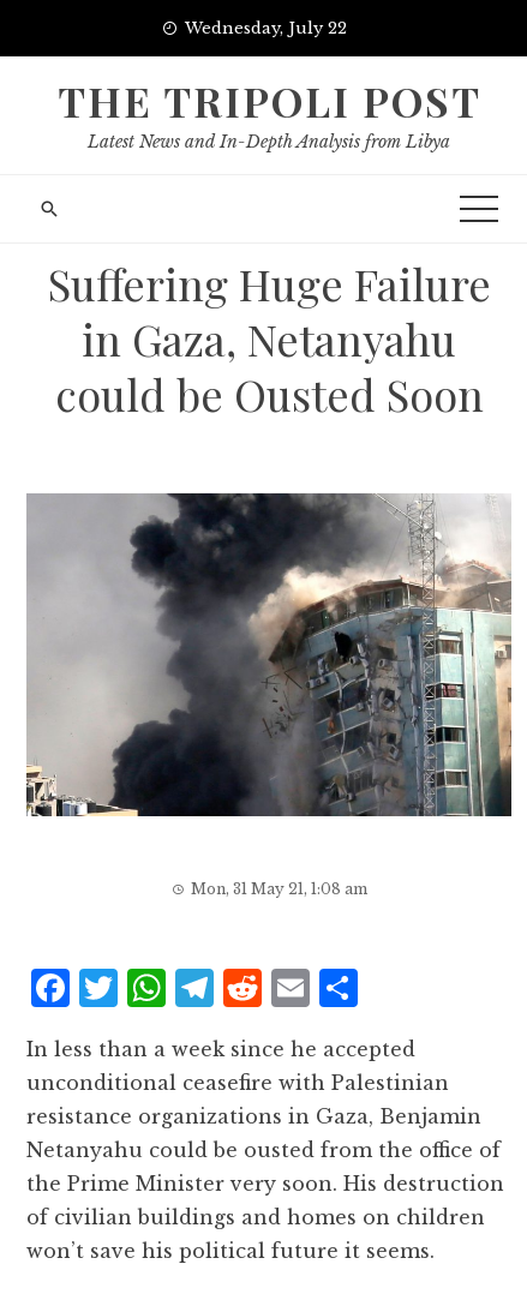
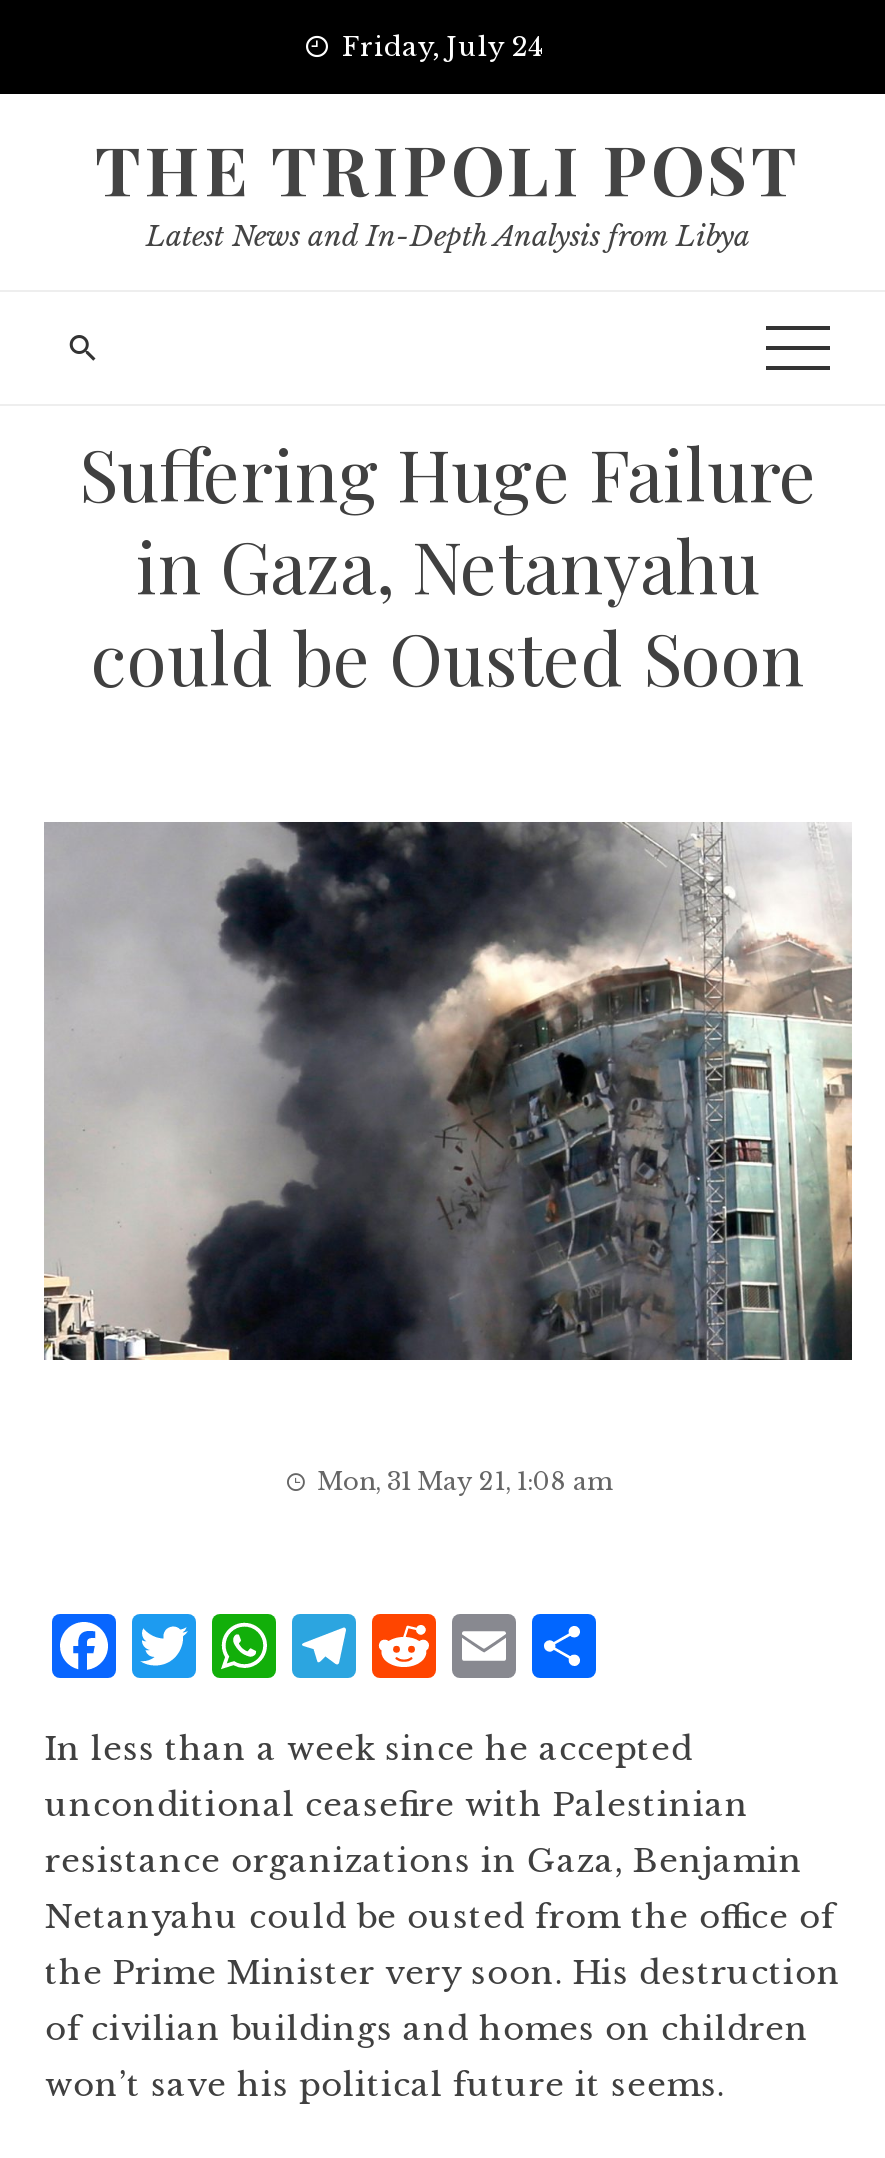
[184,18,346,38] Wednesday, July 22 -> [342,30,542,64] Friday, July 24

